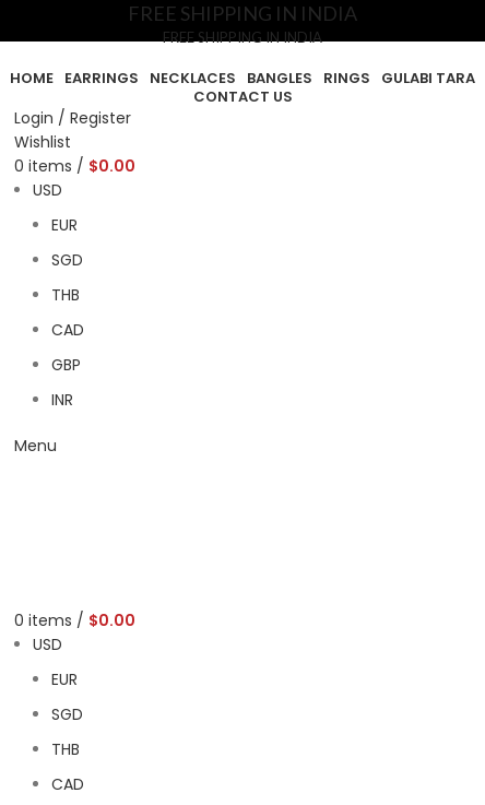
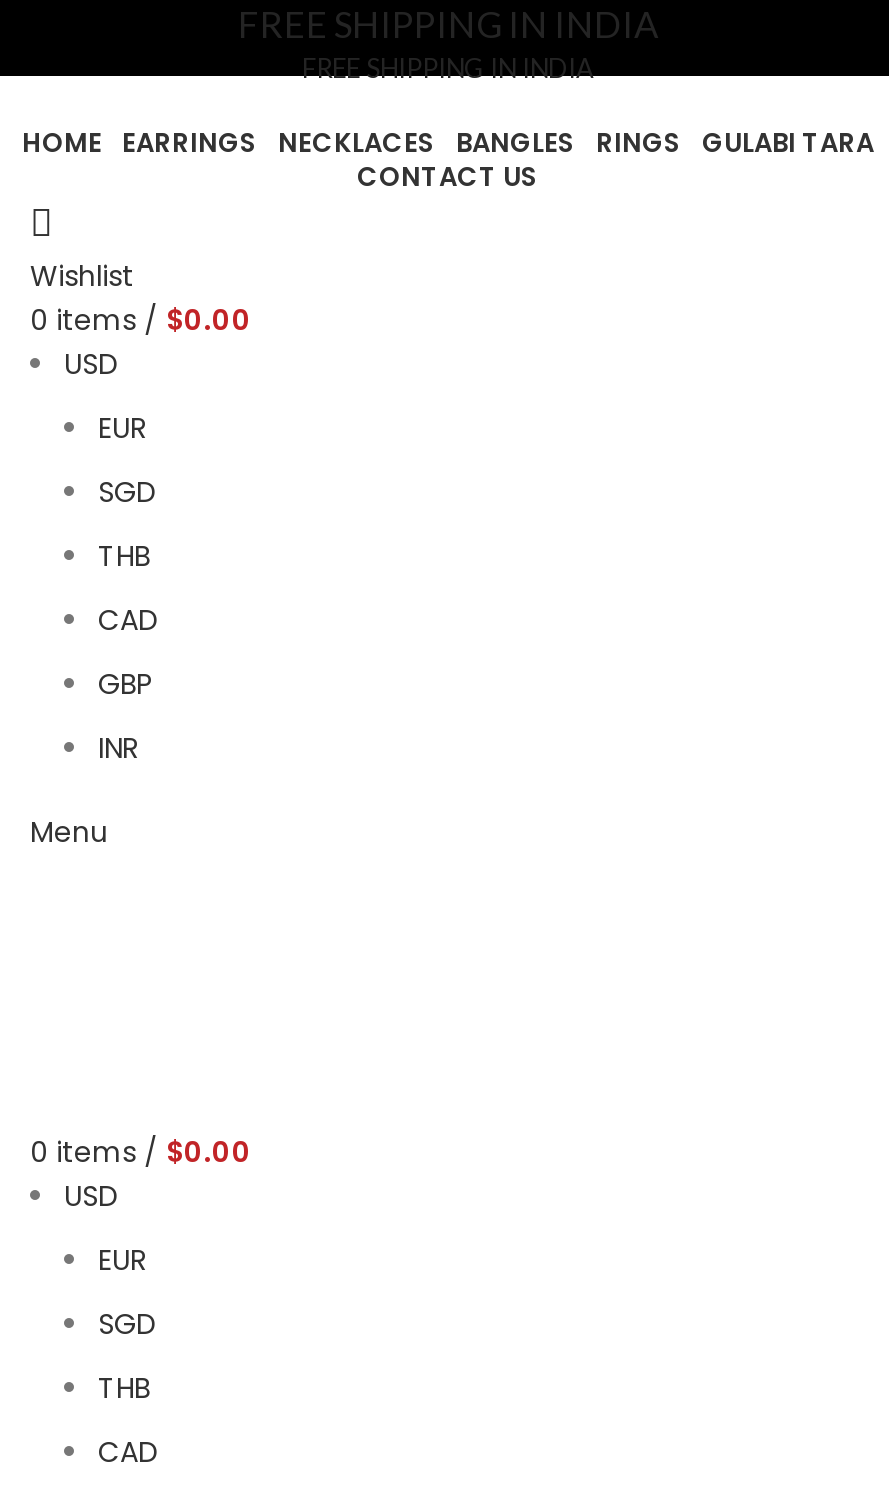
[14,107,131,129] Login / Register -> none

